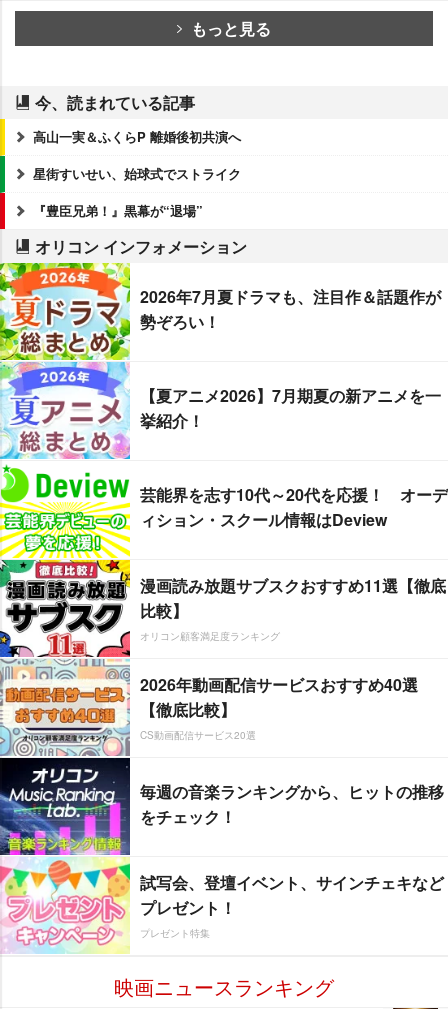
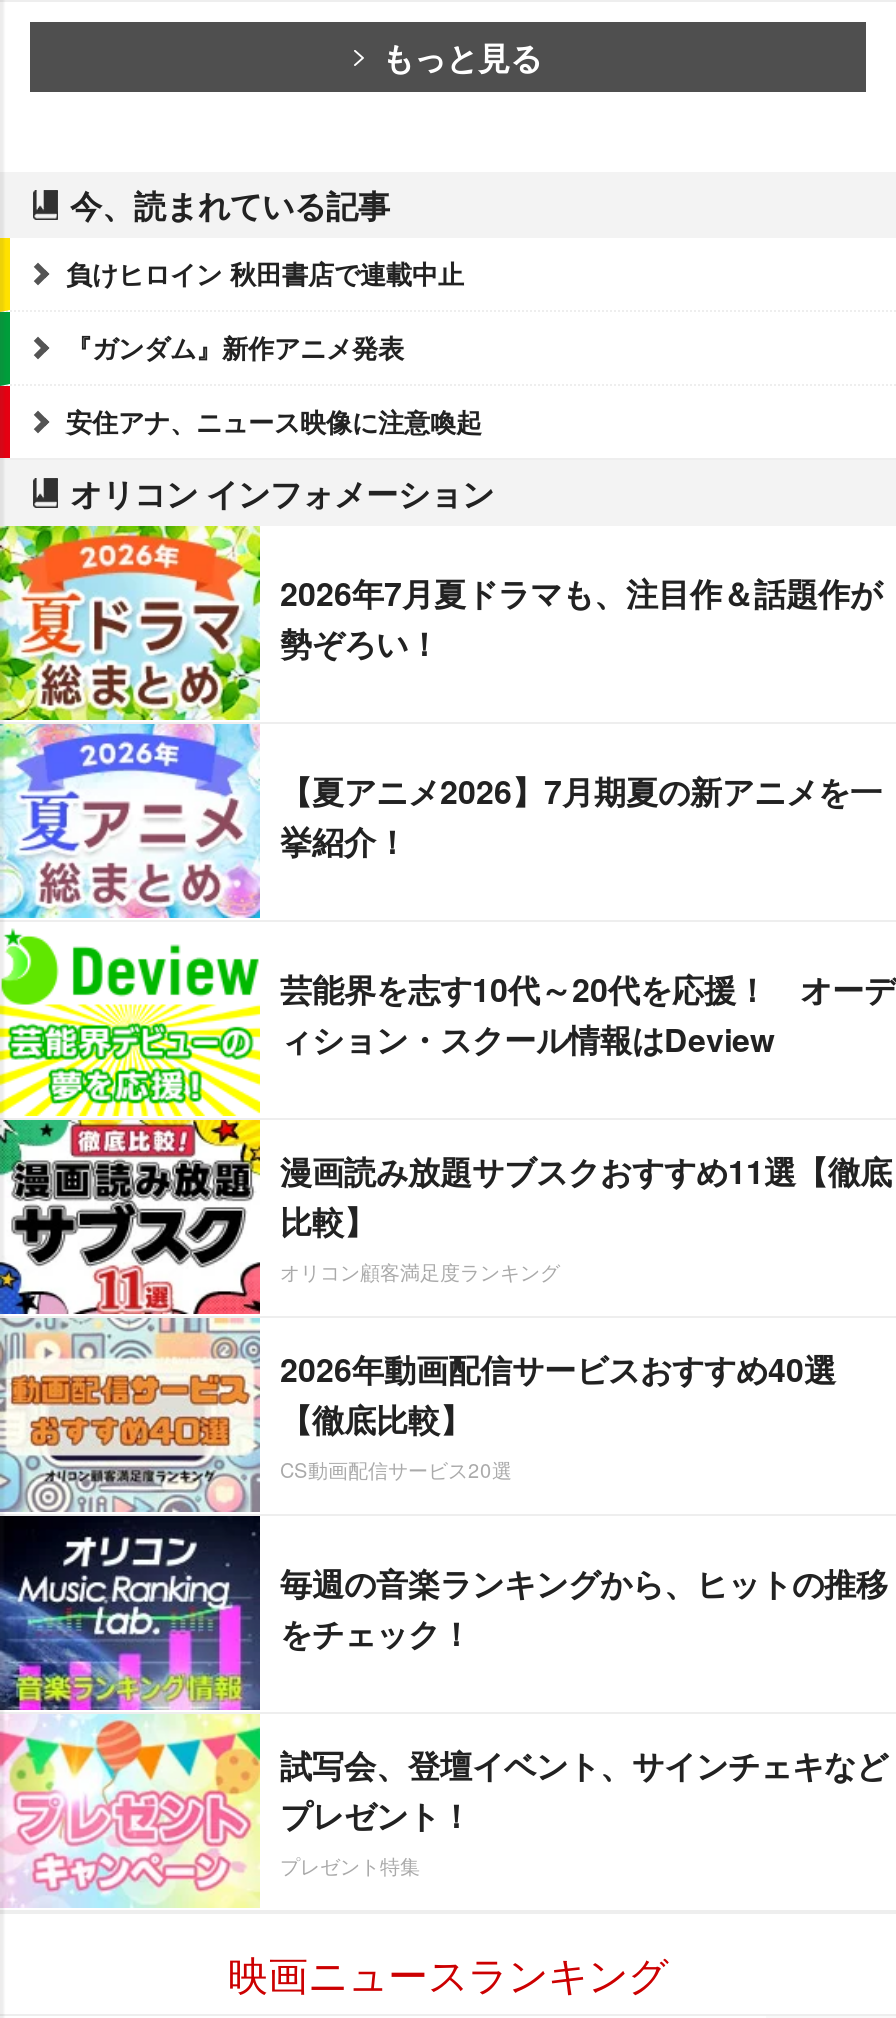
[33,127,241,146] 高山一実＆ふくらP 離婚後初共演へ -> [66,253,464,291] 負けヒロイン 秋田書店で連載中止
[33,164,241,183] 星街すいせい、始球式でストライク -> [66,327,404,365] 『ガンダム』新作アニメ発表
[33,201,203,220] 『豊臣兄弟！』黒幕が“退場” -> [66,401,482,439] 安住アナ、ニュース映像に注意喚起

